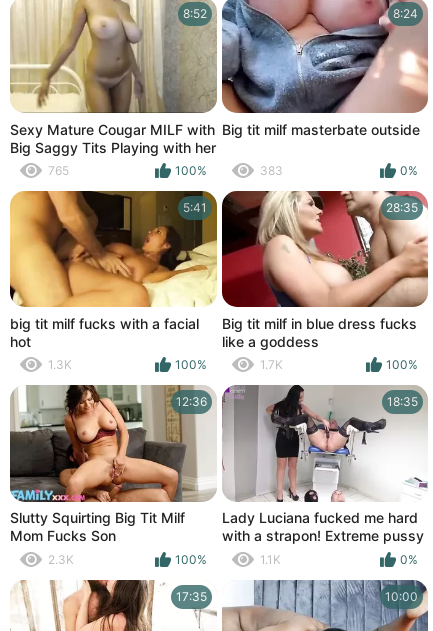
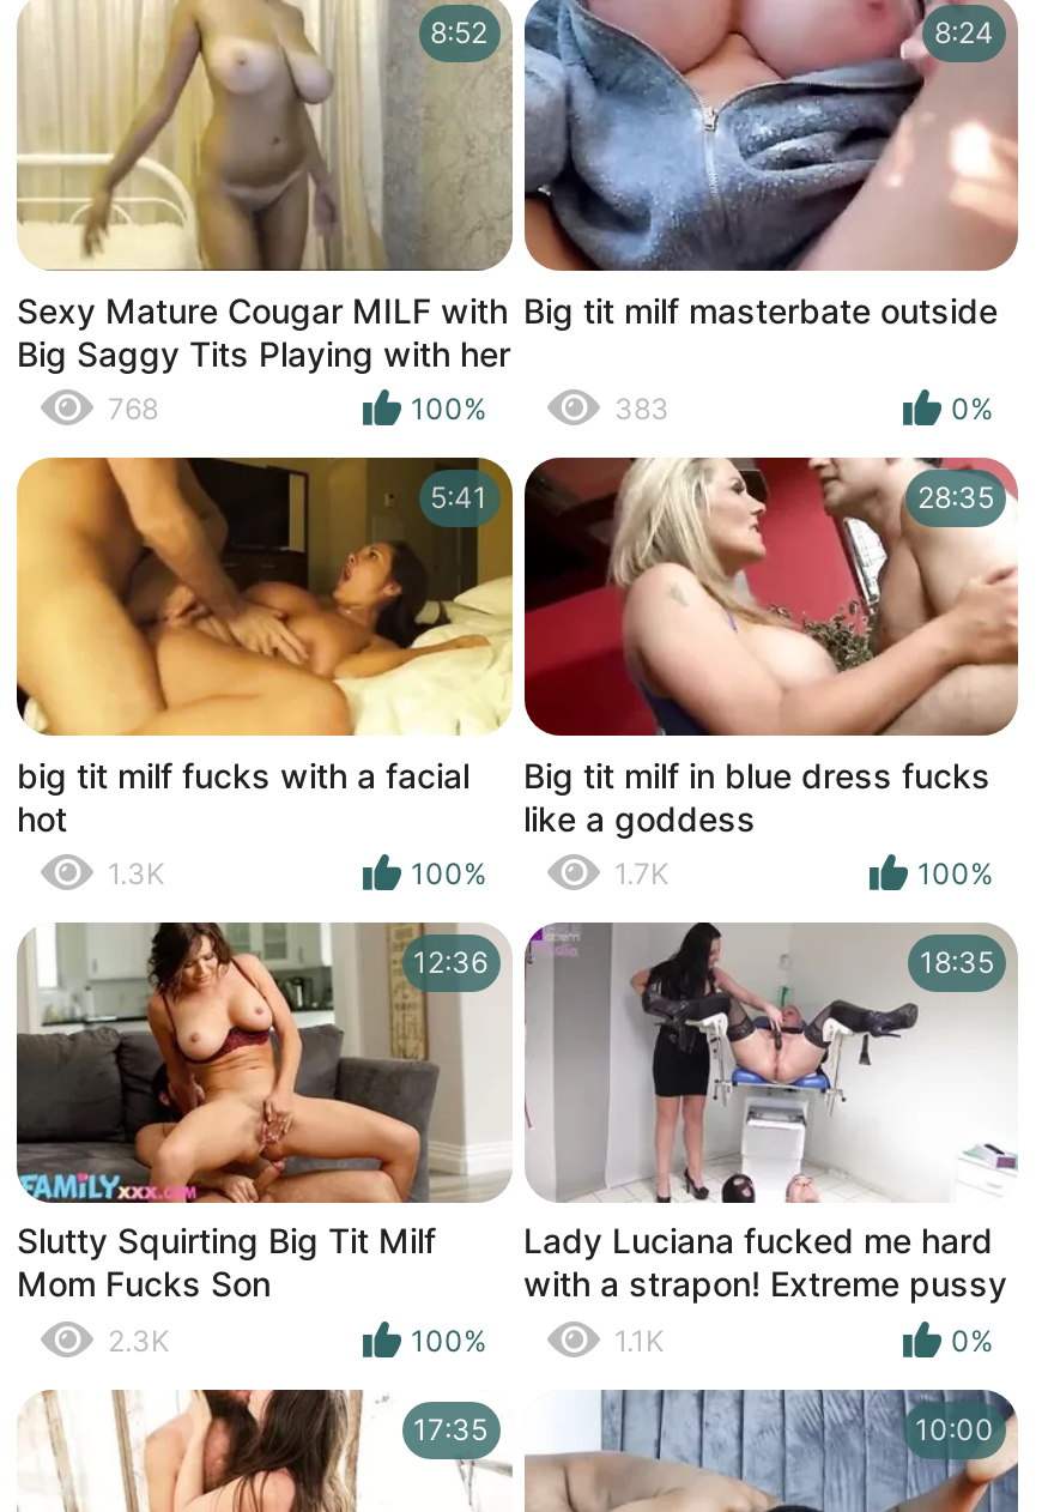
[48,163,69,178] 765 -> [108,391,158,427] 768

